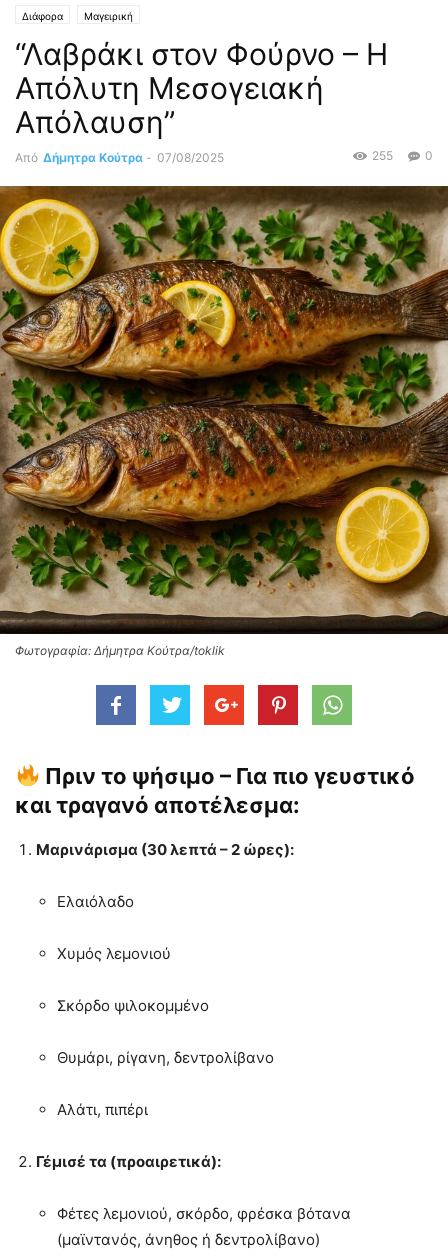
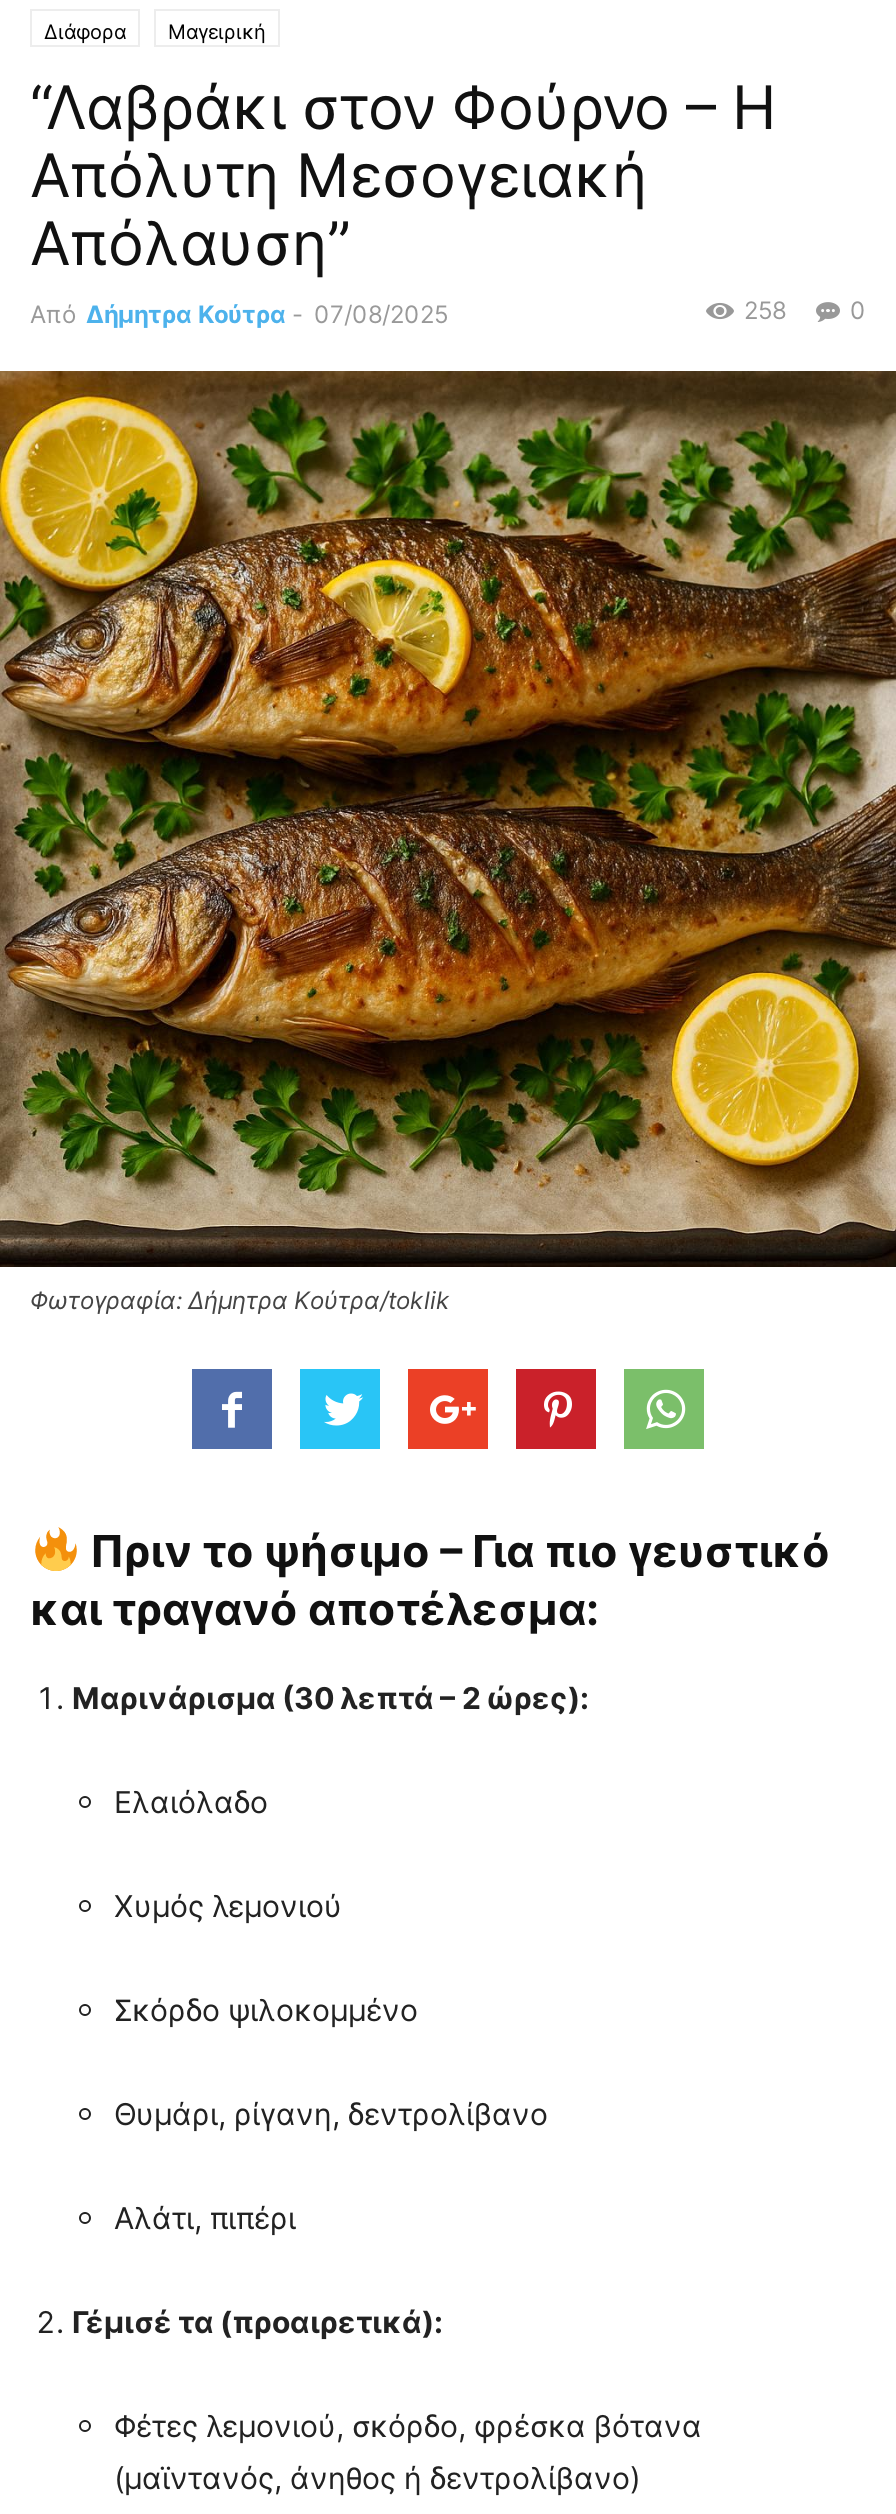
[372,148,393,163] 255 -> [744,295,786,325] 258

